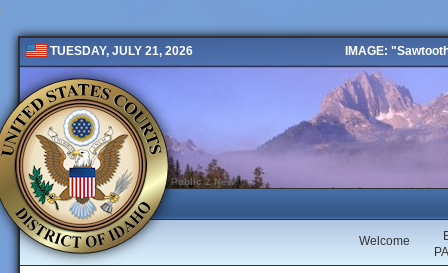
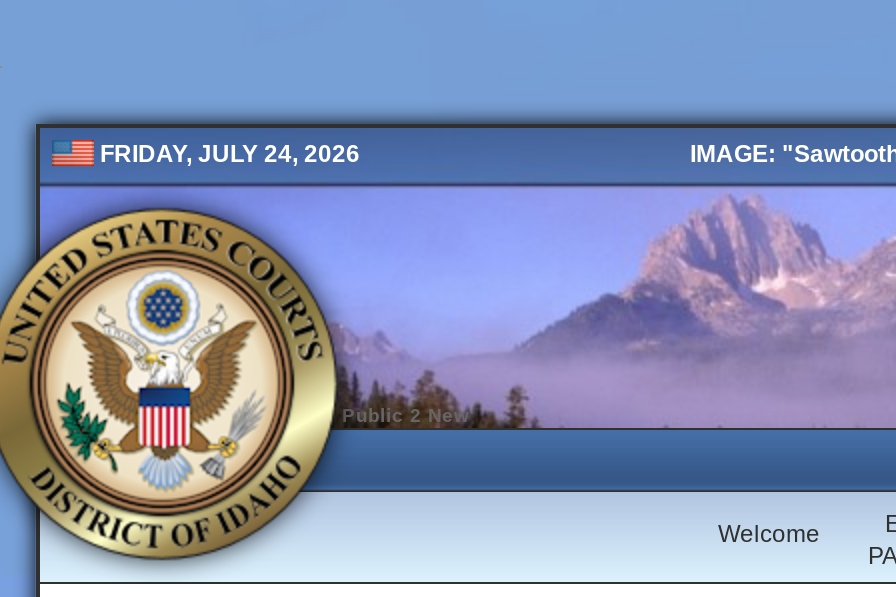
[47,44,193,58] TUESDAY, JULY 21, 2026 -> [94,140,360,168] FRIDAY, JULY 24, 2026

